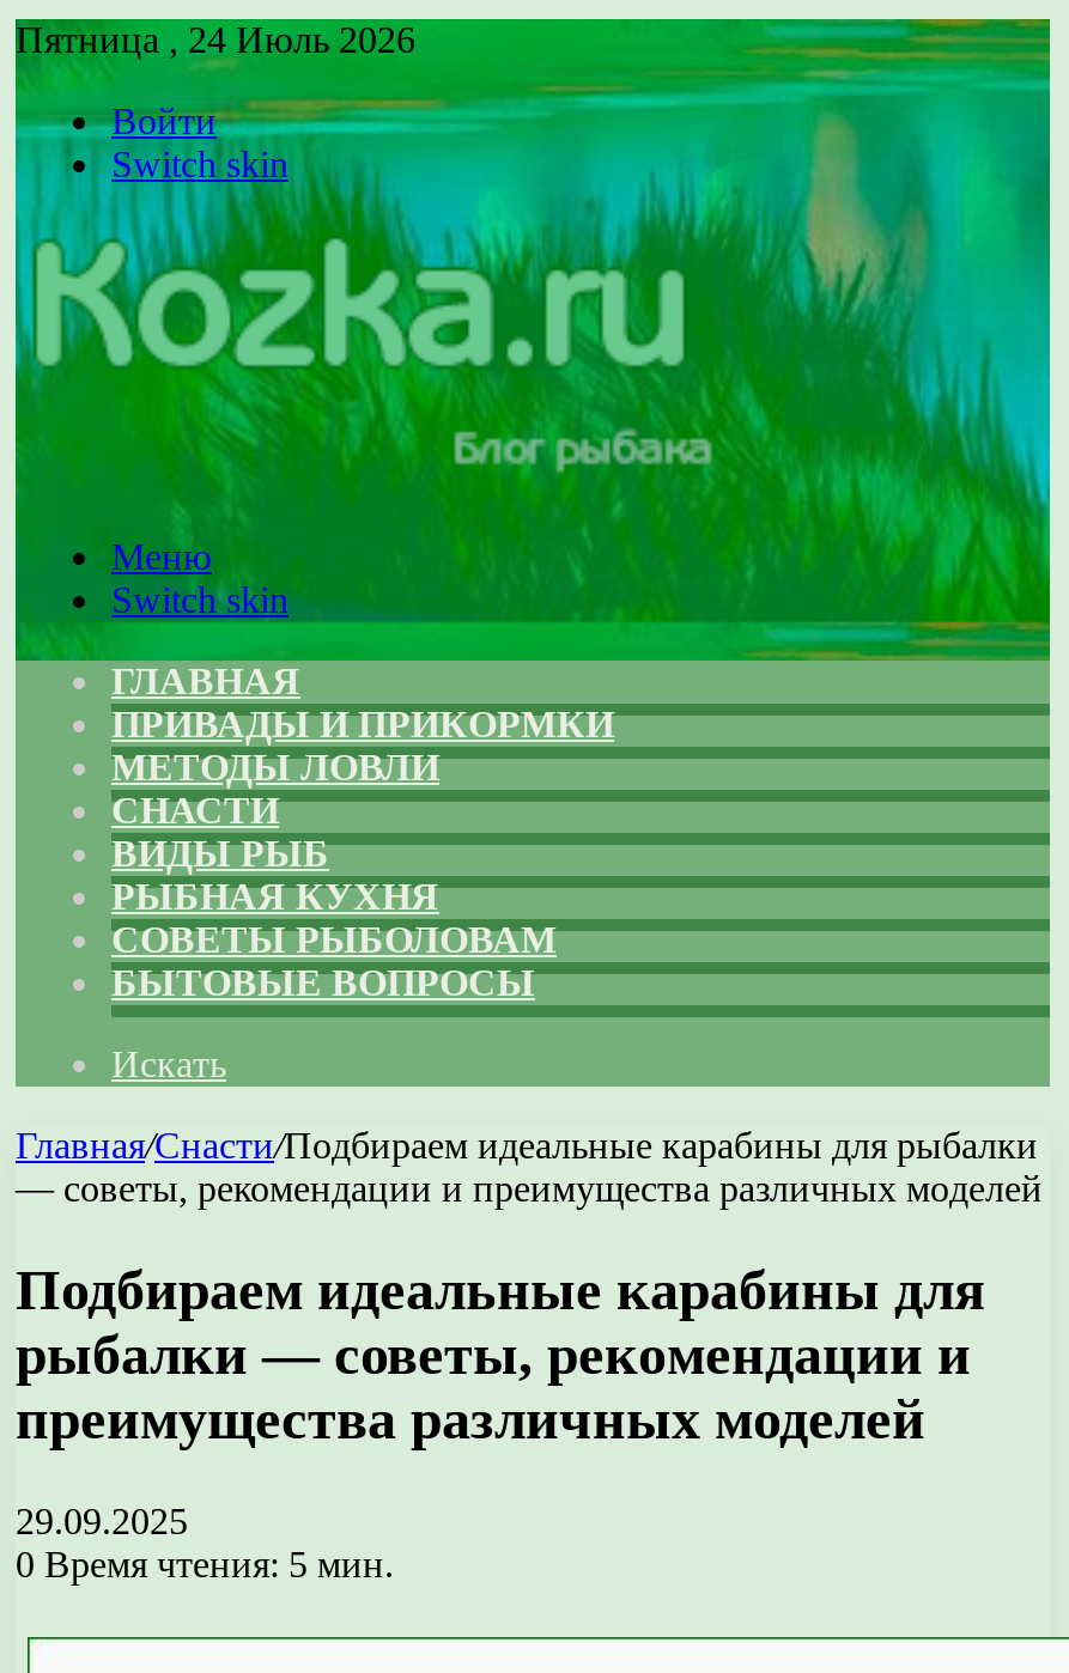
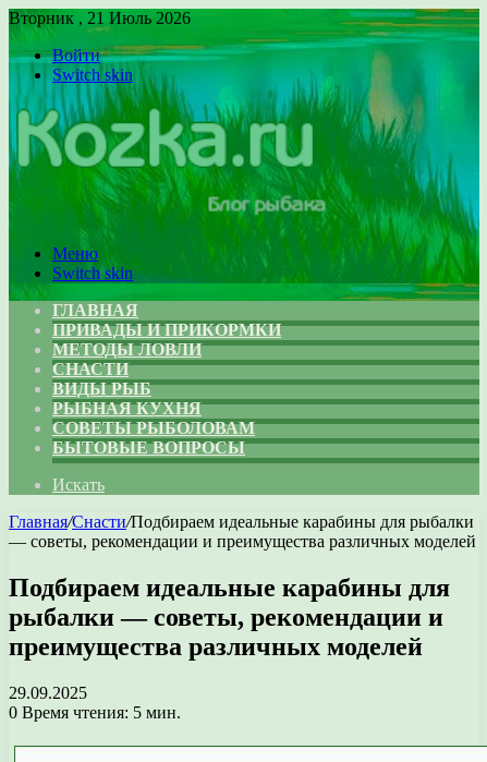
[16,19,415,60] Пятница , 24 Июль 2026 -> [9,9,191,27] Вторник , 21 Июль 2026

